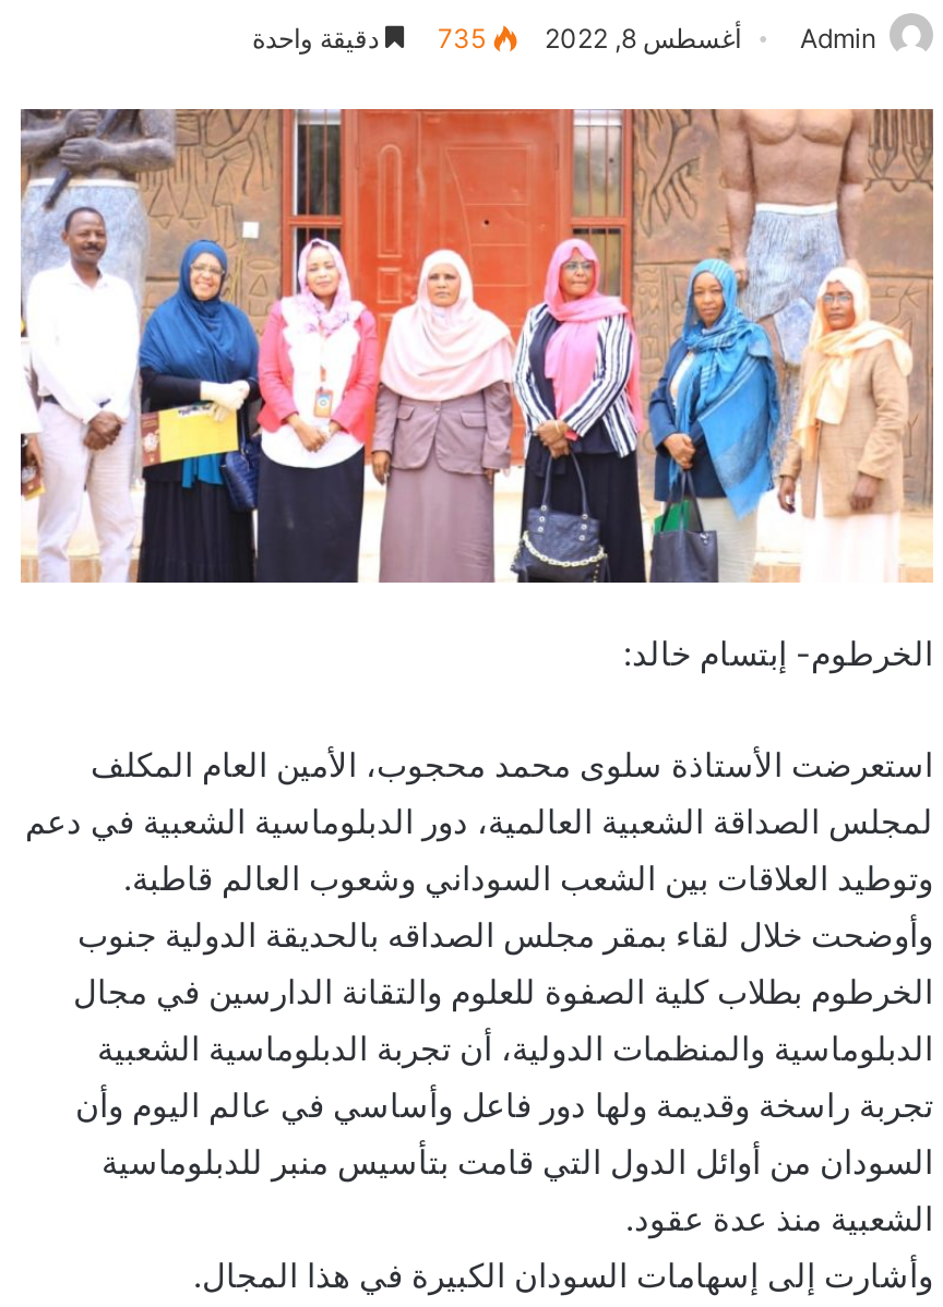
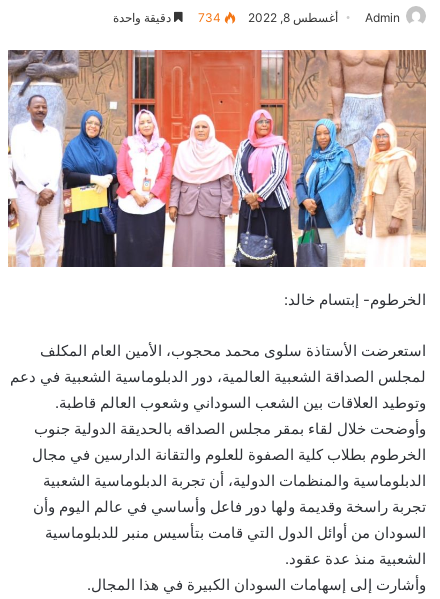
[252,22,486,55] 735 دقيقة واحدة -> [113,10,221,25] 734 دقيقة واحدة

